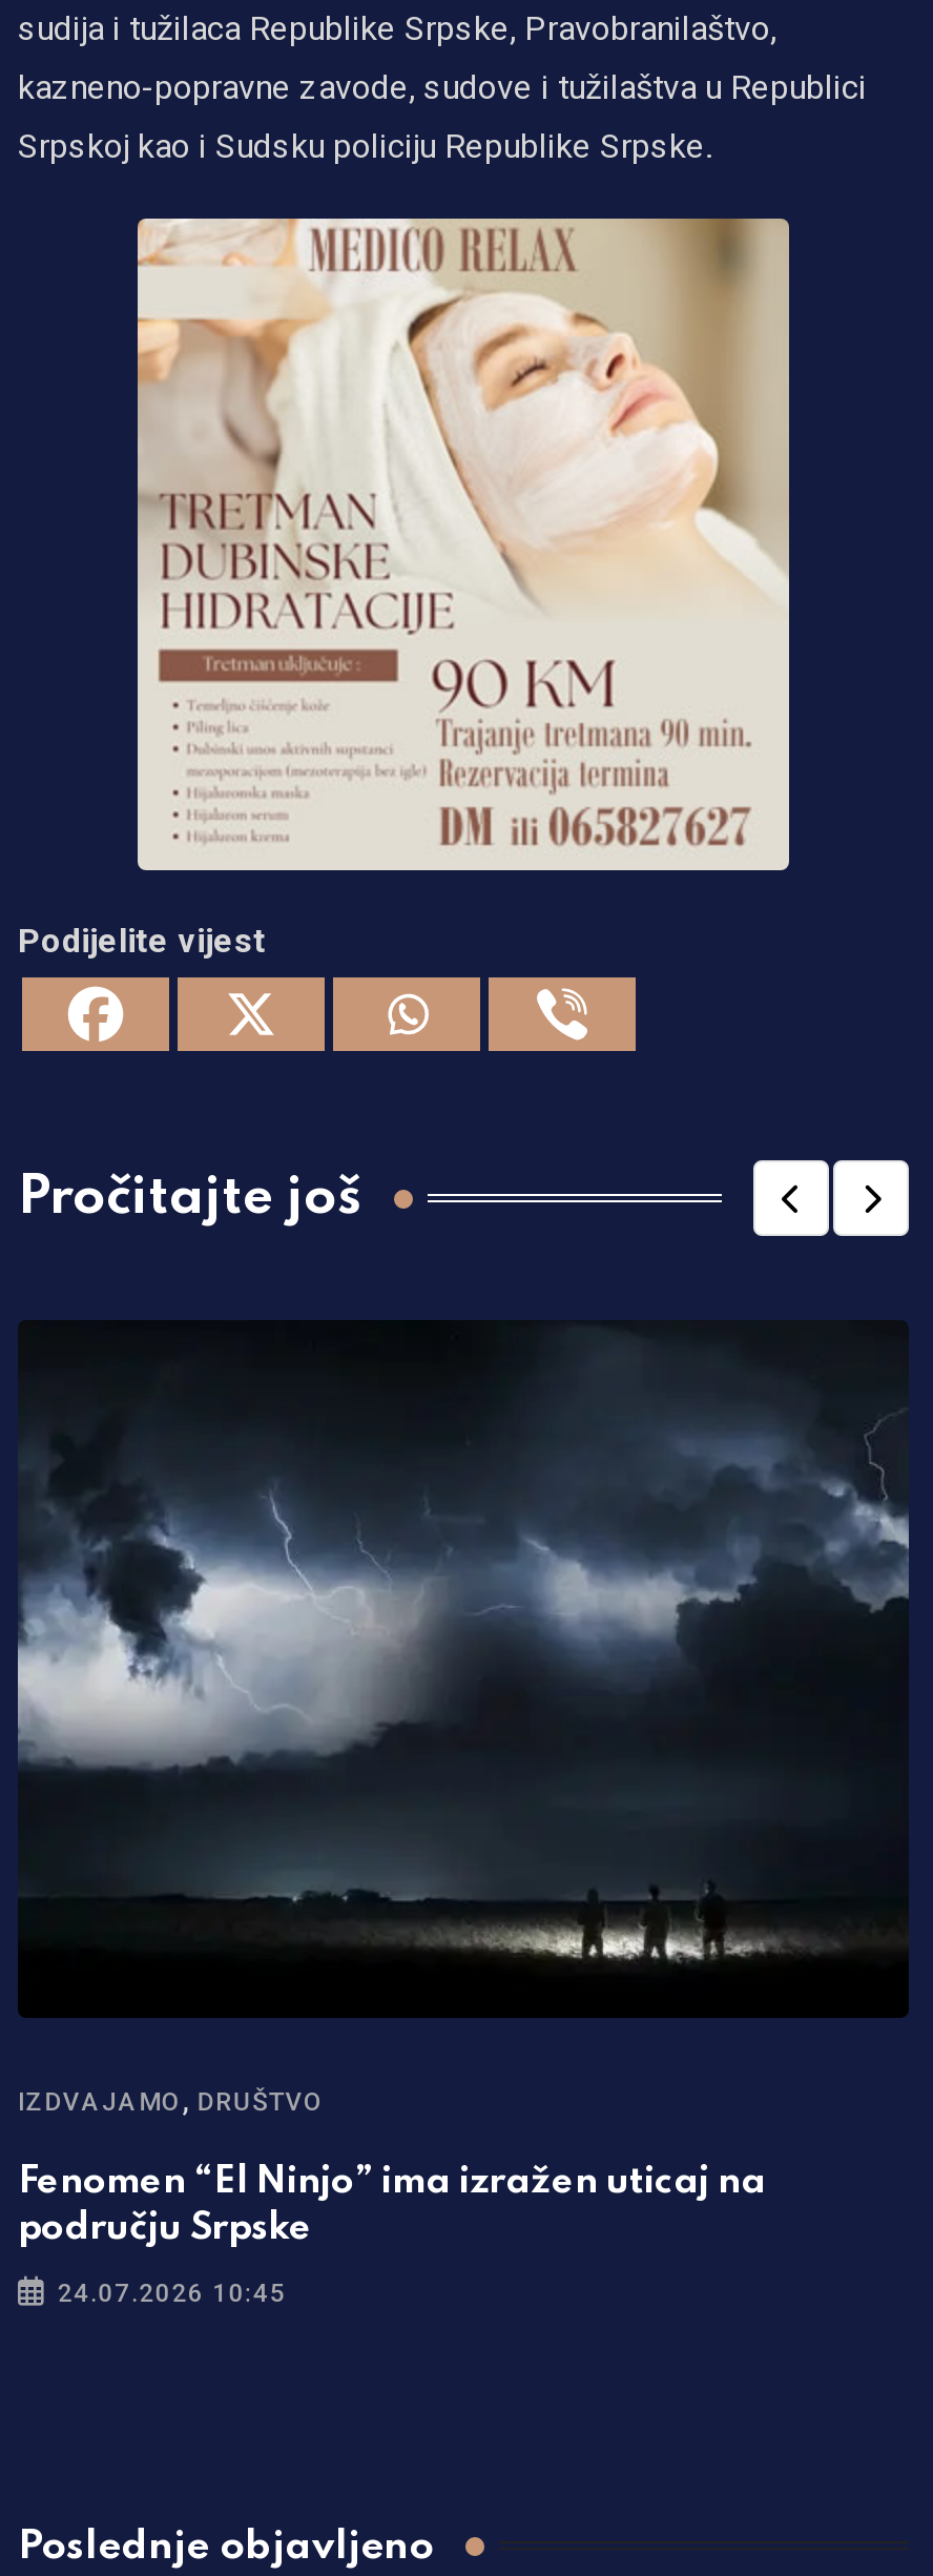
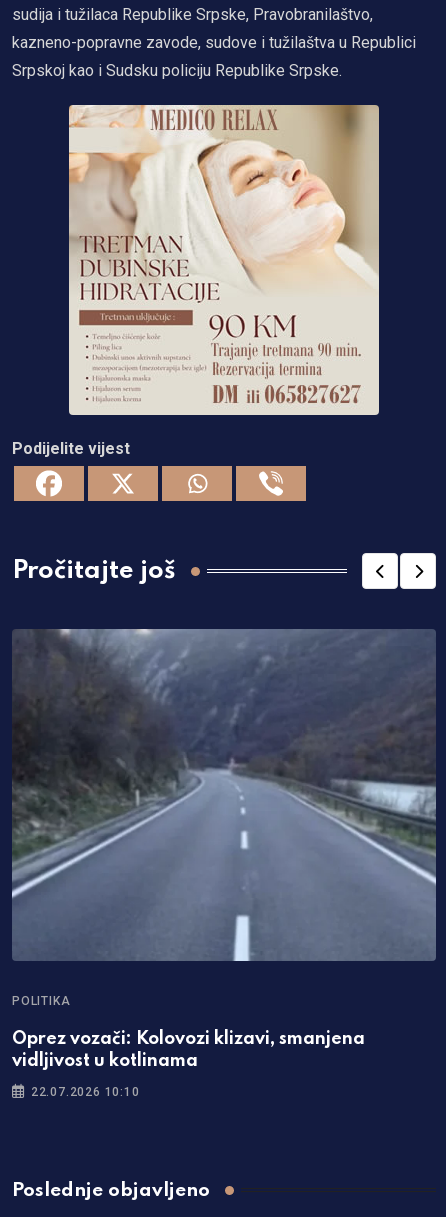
[16,1320,909,2118] [image] | IZDVAJAMO, DRUŠTVO -> [11,628,437,1008] [image] | POLITIKA
[18,2163,766,2247] Fenomen “El Ninjo” ima izražen uticaj na | području Srpske -> [12,1030,365,1070] Oprez vozači: Kolovozi klizavi, smanjena | vidljivost u kotlinama
[57,2278,286,2308] 24.07.2026 10:45 -> [31,1085,140,1099] 22.07.2026 10:10

